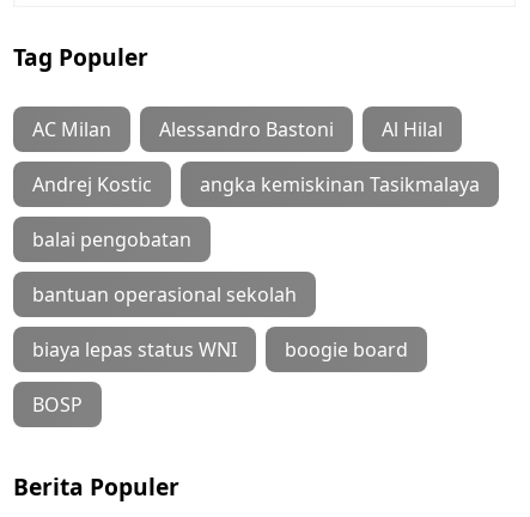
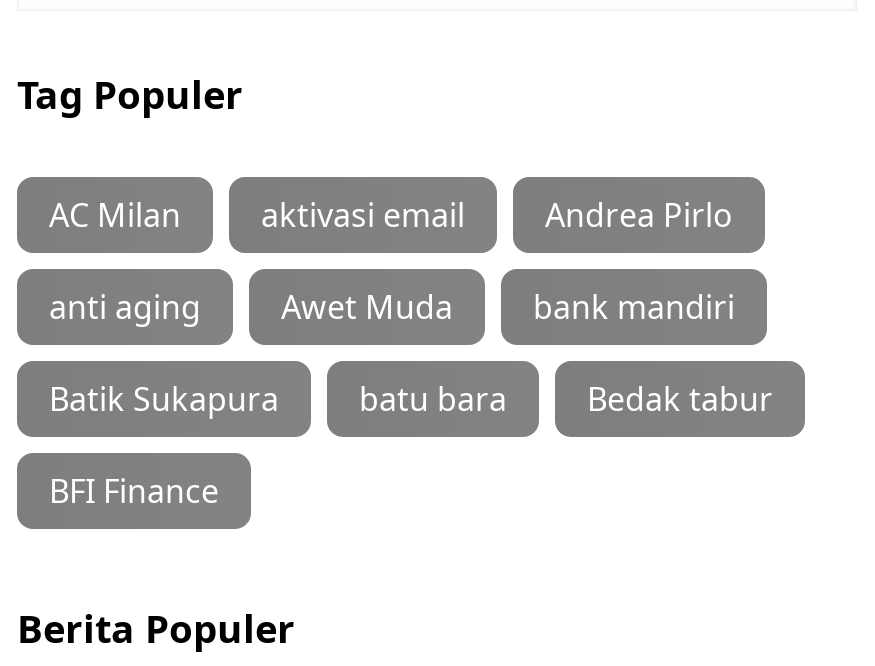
[32,116,480,418] Alessandro Bastoni | Al Hilal | Andrej Kostic | angka kemiskinan Tasikmalaya | balai pengobatan | bantuan operasional sekolah | biaya lepas status WNI | boogie board | BOSP -> [49,193,773,513] aktivasi email | Andrea Pirlo | anti aging | Awet Muda | bank mandiri | Batik Sukapura | batu bara | Bedak tabur | BFI Finance

